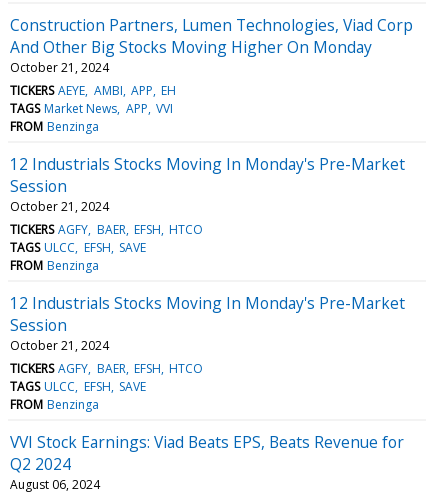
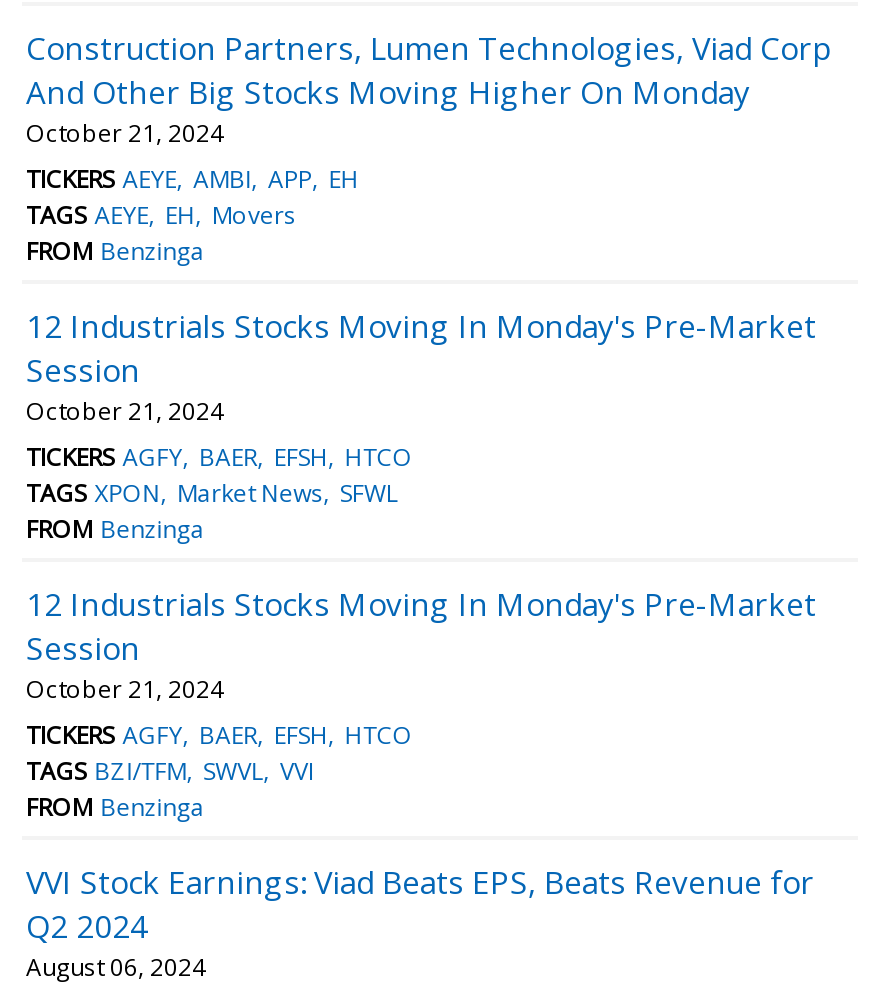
[10,100,173,117] TAGS Market News APP VVI -> [26,198,296,232] TAGS AEYE EH Movers
[10,239,146,256] TAGS ULCC EFSH SAVE -> [26,476,398,510] TAGS XPON Market News SFWL
[10,378,146,395] TAGS ULCC EFSH SAVE -> [26,754,314,788] TAGS BZI/TFM SWVL VVI

